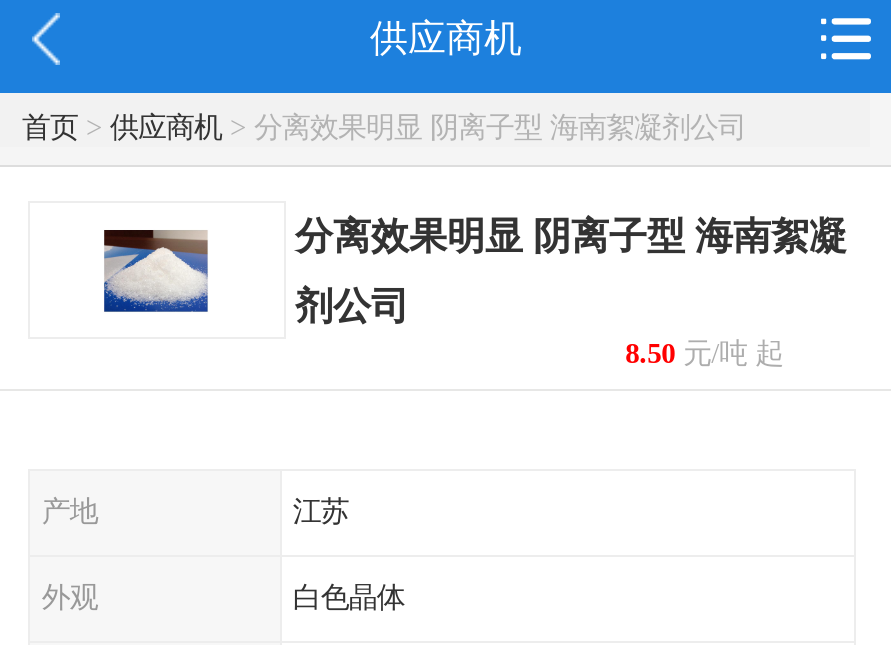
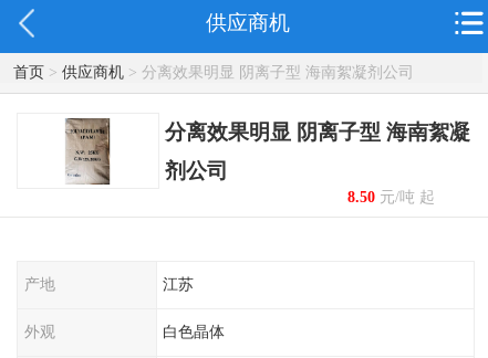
[102,211,210,331] [image] -> [59,117,116,186] [image]

